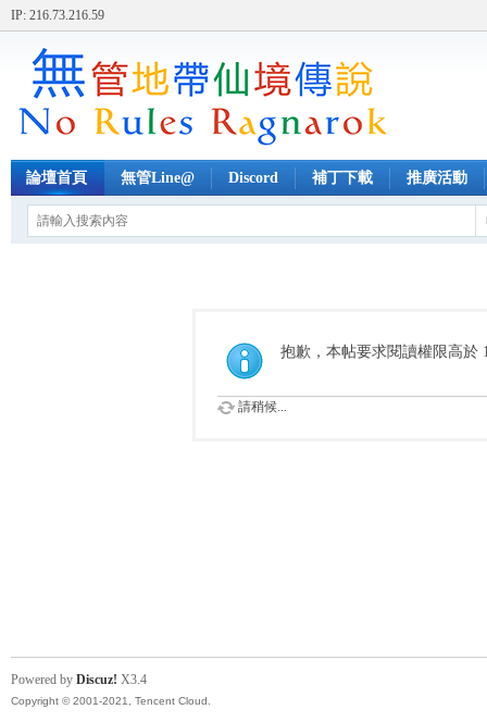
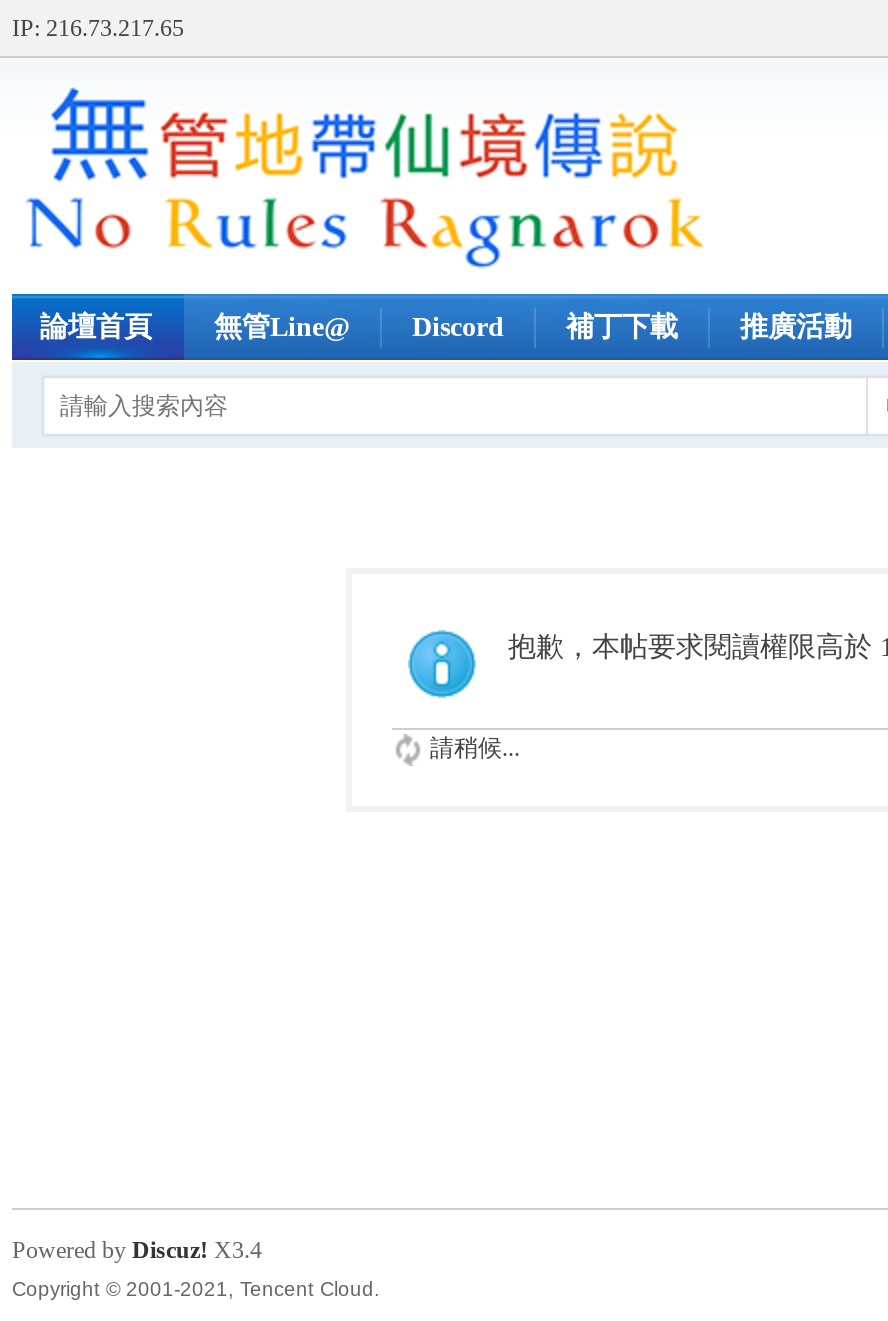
[11,8,104,23] IP: 216.73.216.59 -> [12,14,184,42] IP: 216.73.217.65

